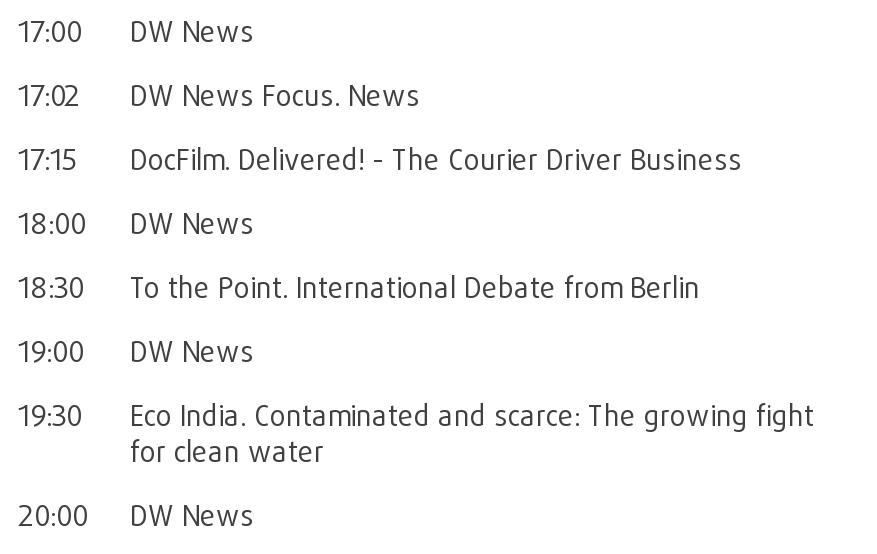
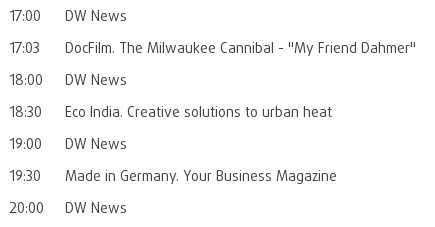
[18,78,742,180] 17:02 | DW News Focus. News | 17:15 | DocFilm. Delivered! - The Courier Driver Business -> [9,39,416,58] 17:03 | DocFilm. The Milwaukee Cannibal - "My Friend Dahmer"
[130,270,700,308] To the Point. International Debate from Berlin -> [65,103,332,122] Eco India. Creative solutions to urban heat
[130,398,814,472] Eco India. Contaminated and scarce: The growing fight | for clean water -> [65,167,337,186] Made in Germany. Your Business Magazine

